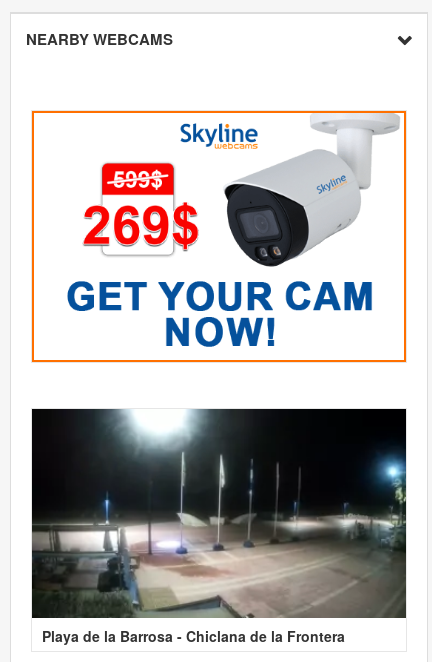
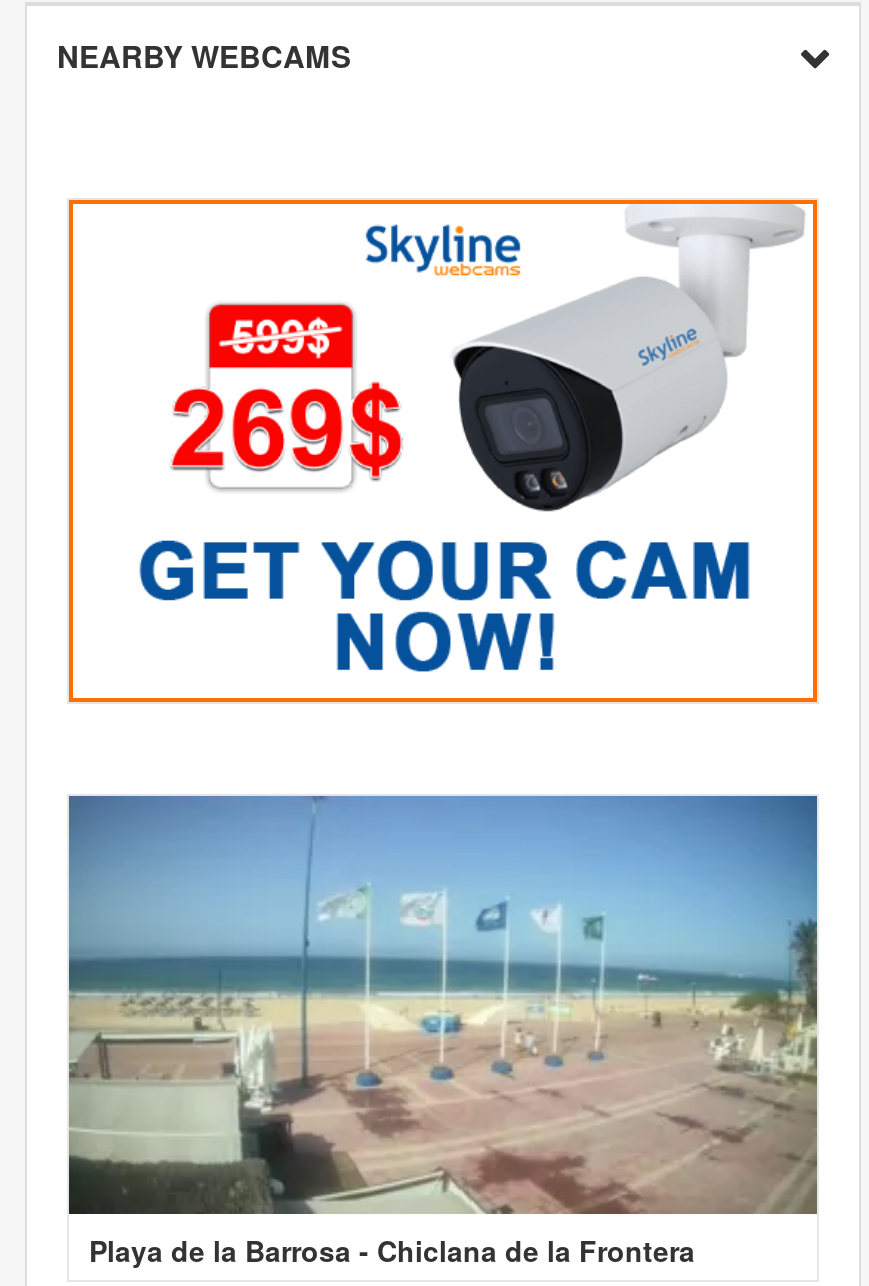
[31,408,407,618] [image] -> [67,794,819,1214] [image]

